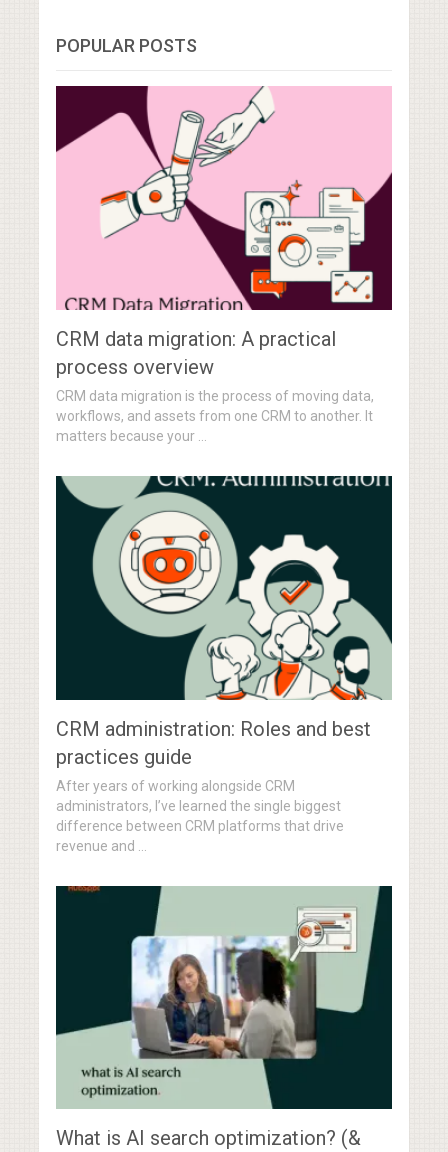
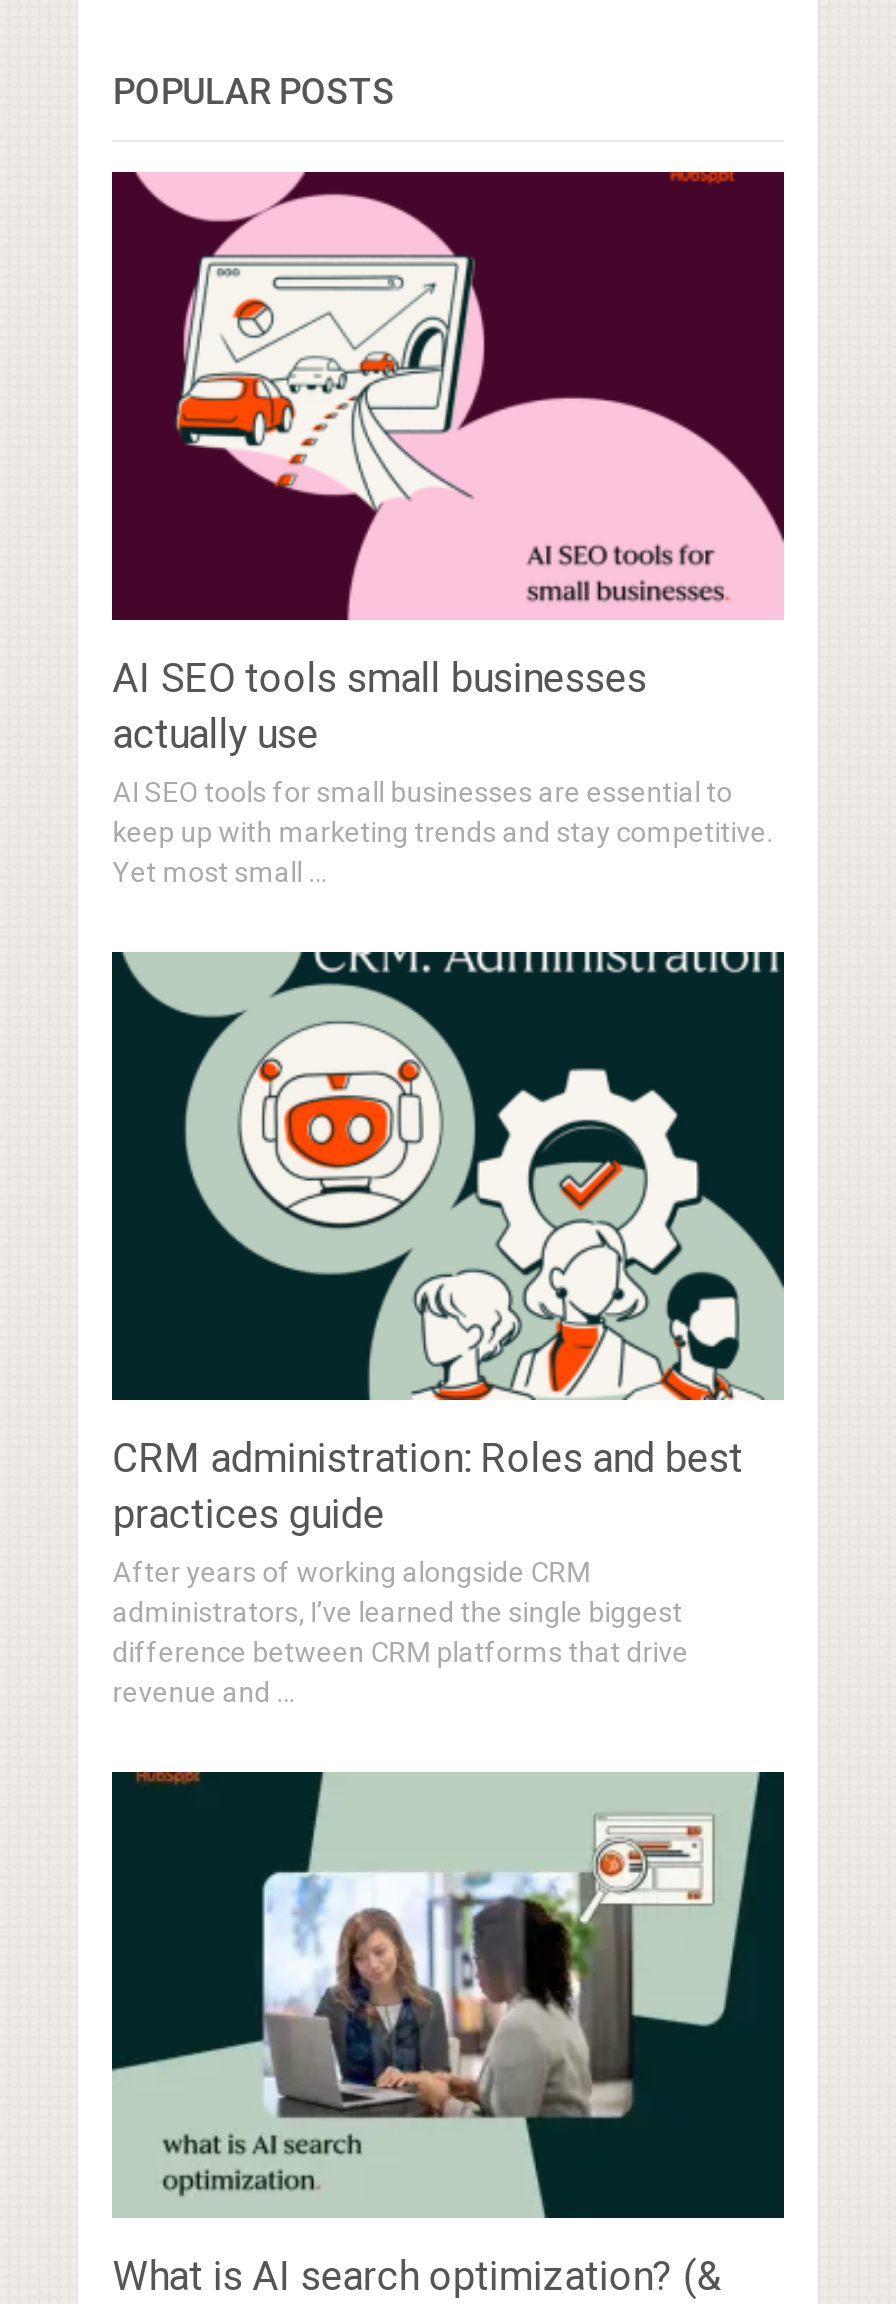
[56,85,393,444] [image] | CRM data migration: A practical | process overview | CRM data migration is the process of moving data, | workflows, and assets from one CRM to another. It | matters because your … -> [110,170,786,888] [image] | AI SEO tools small businesses | actually use | AI SEO tools for small businesses are essential to | keep up with marketing trends and stay competitive. | Yet most small …

